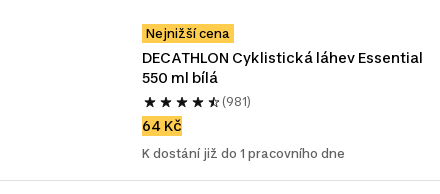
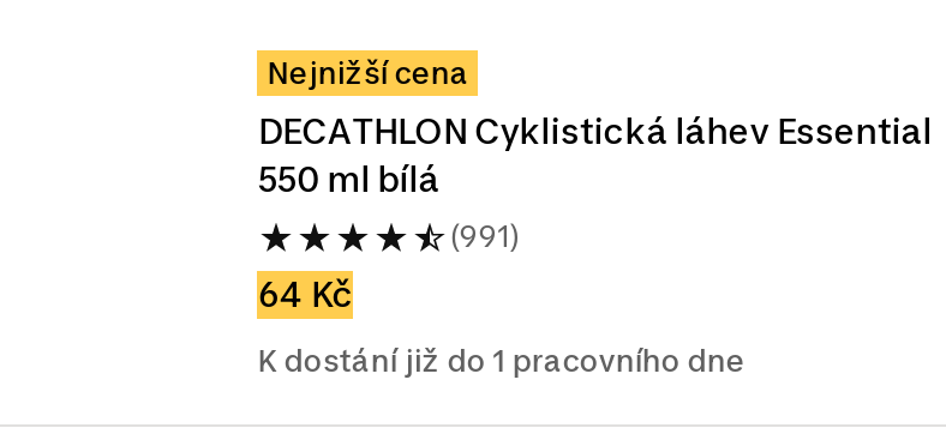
[222,94,251,109] (981) -> [450,218,519,254] (991)

